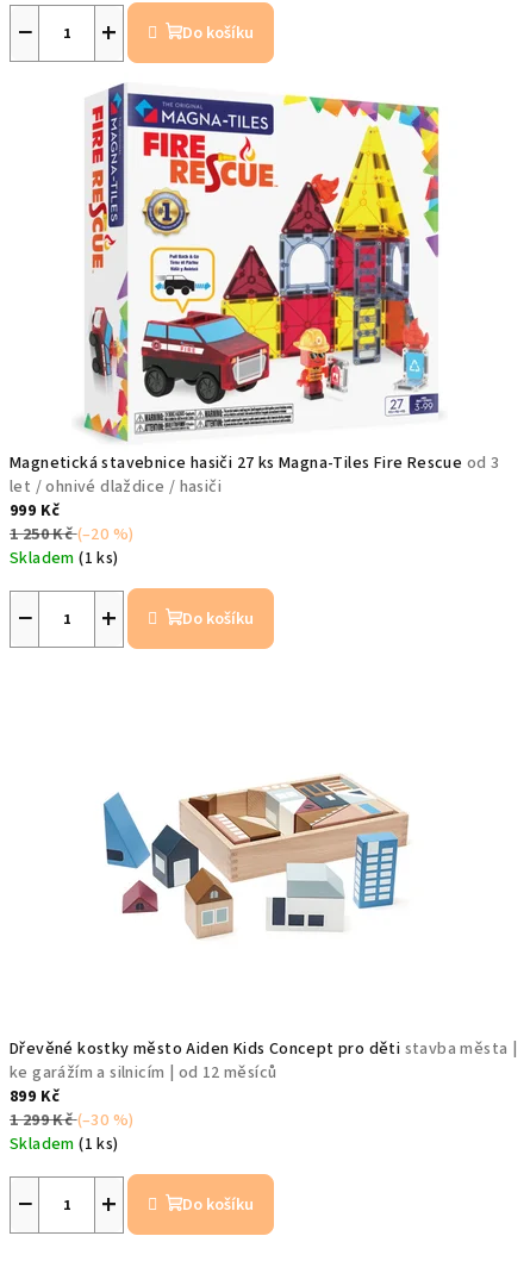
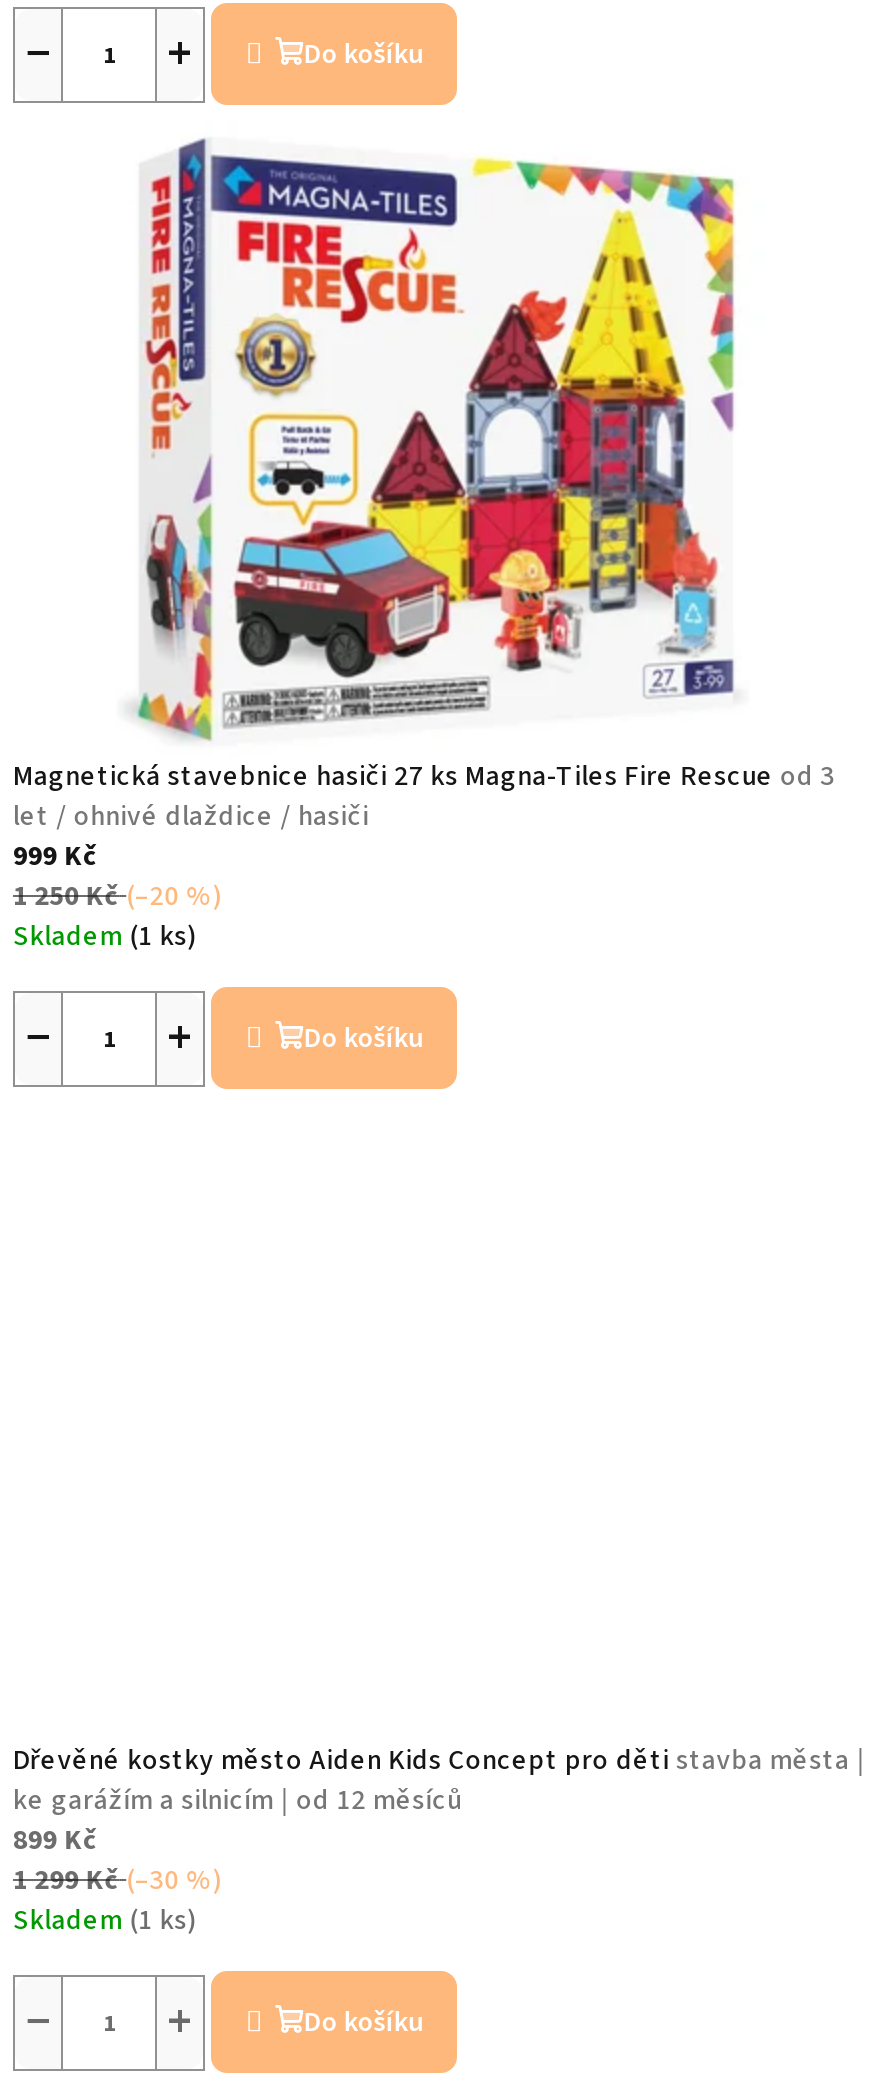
[102,774,410,939] [image] -> none

